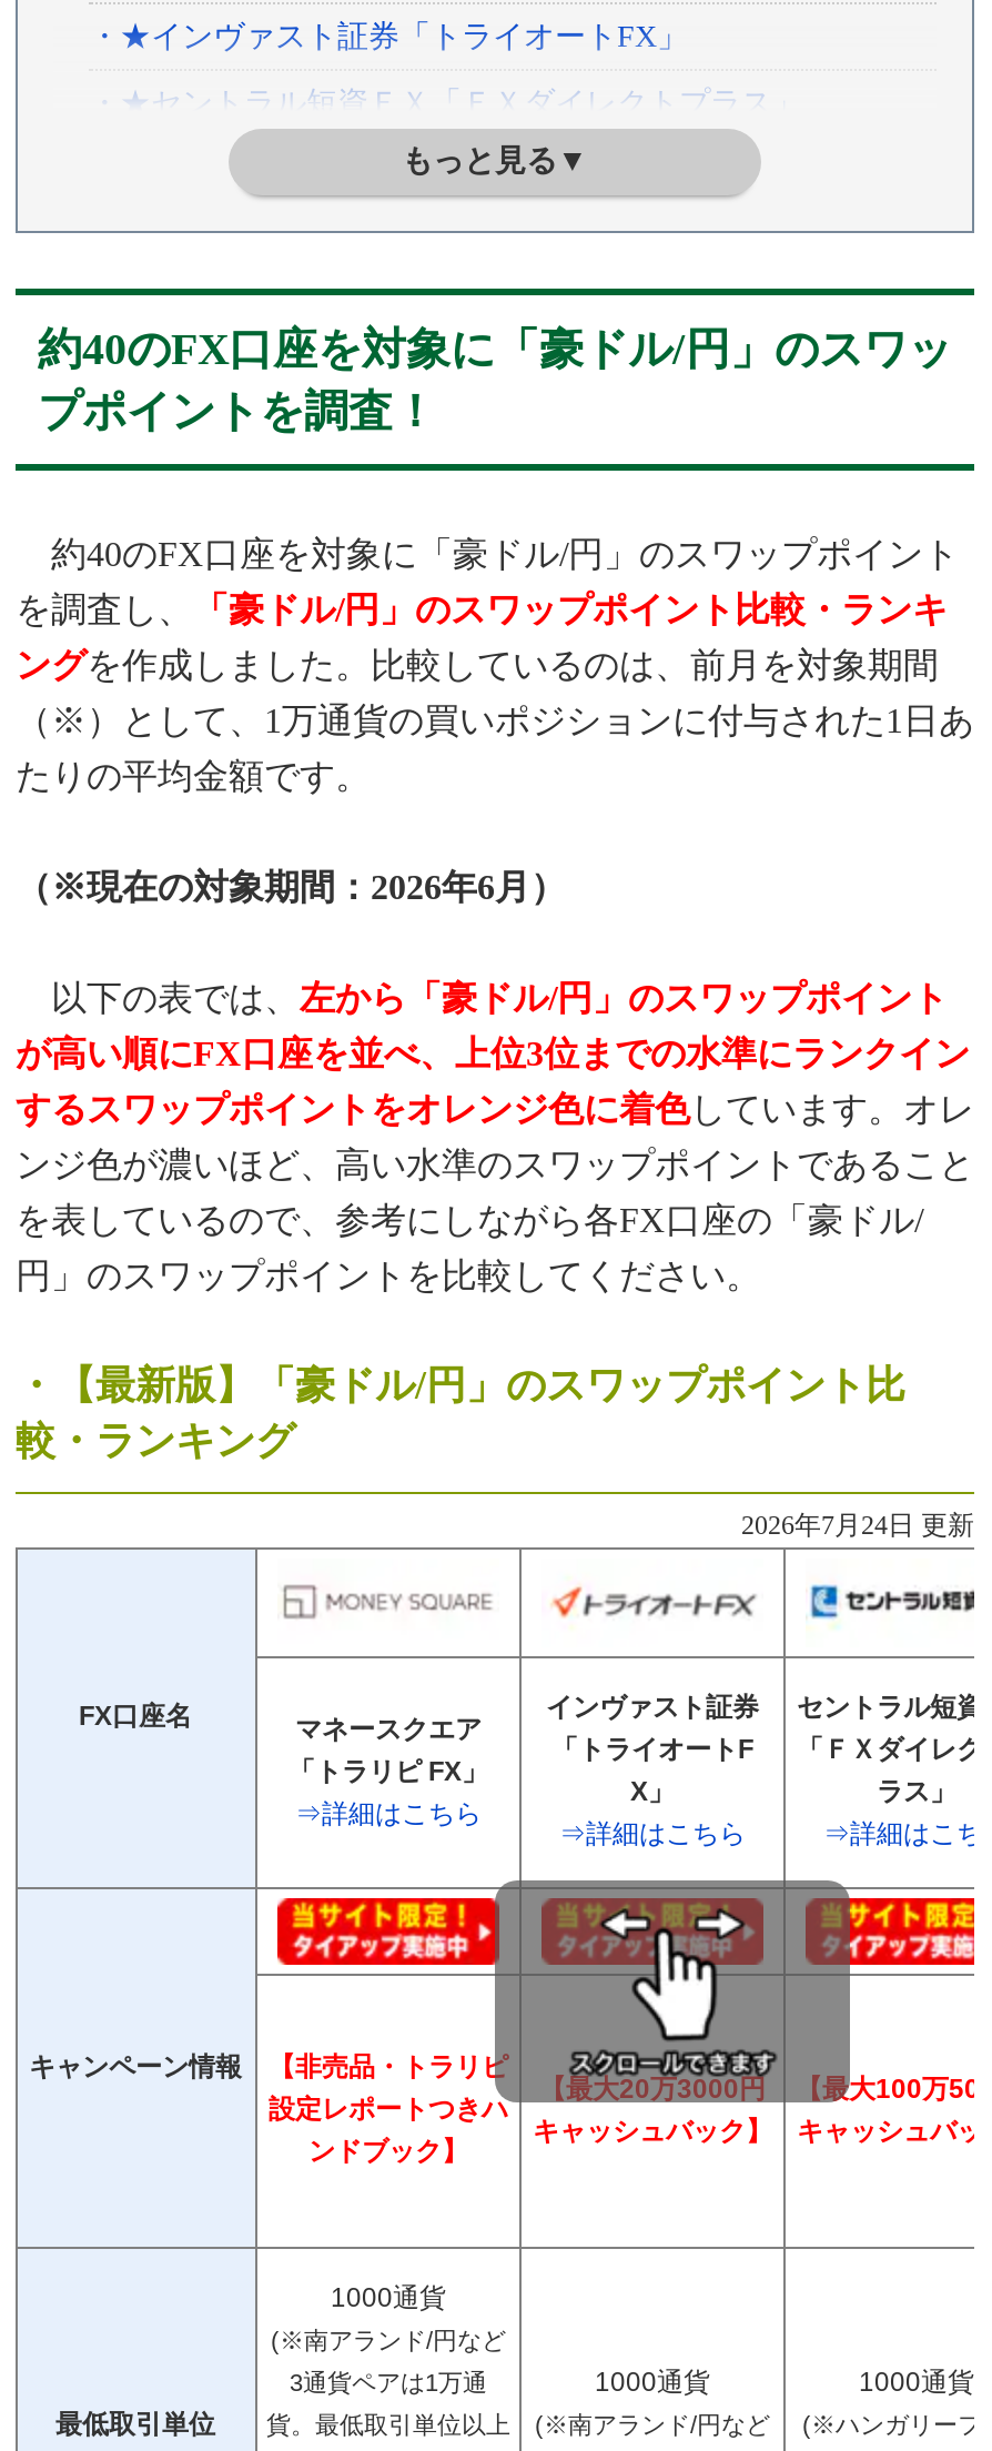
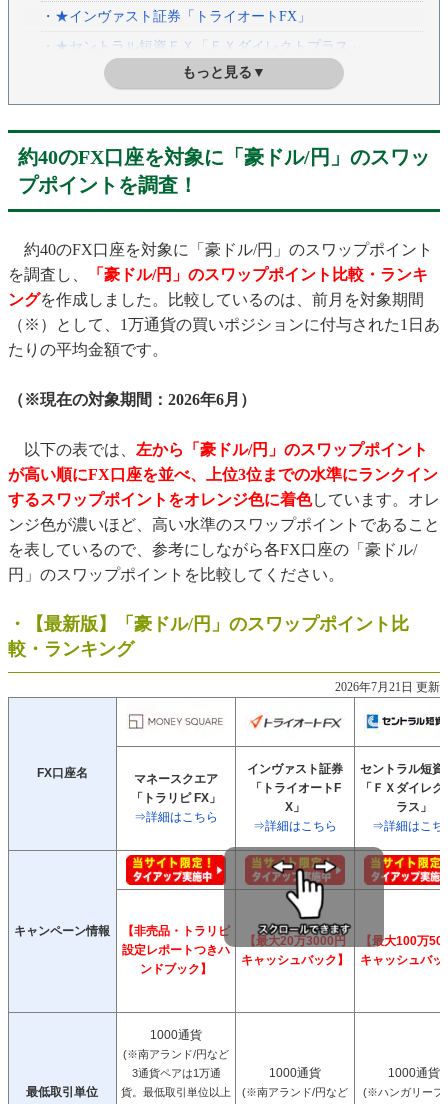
[741,1511,974,1542] 2026年7月24日 更新 -> [335,680,440,694] 2026年7月21日 更新

